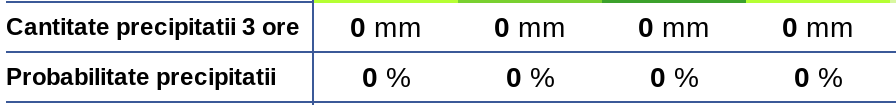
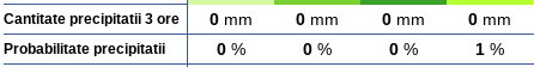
[794,61,842,93] 0% -> [475,39,504,59] 1%

